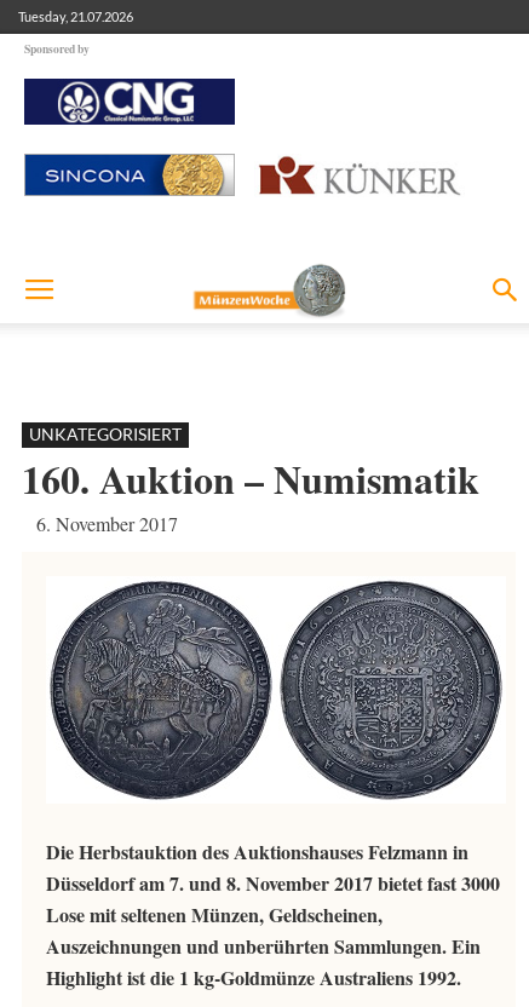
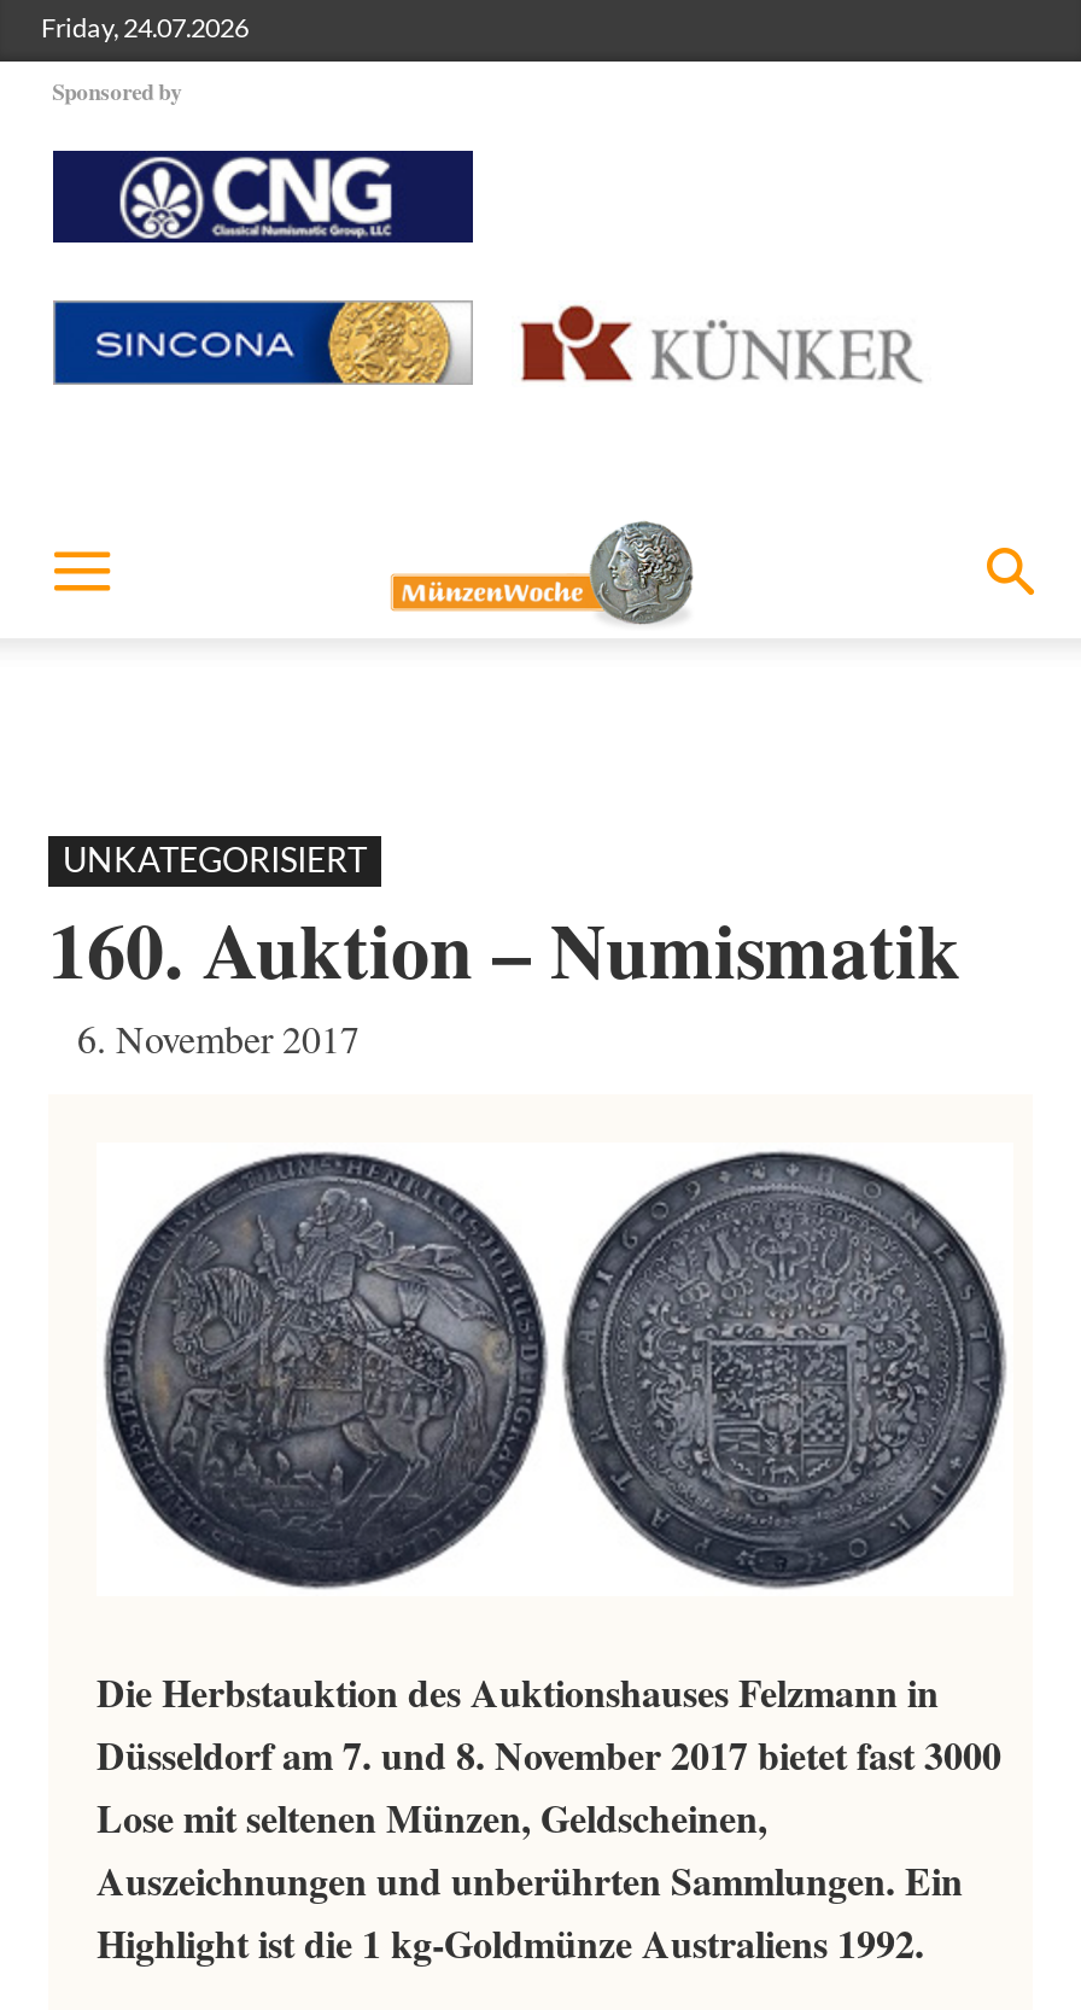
[18,8,133,24] Tuesday, 21.07.2026 -> [41,11,249,42] Friday, 24.07.2026

